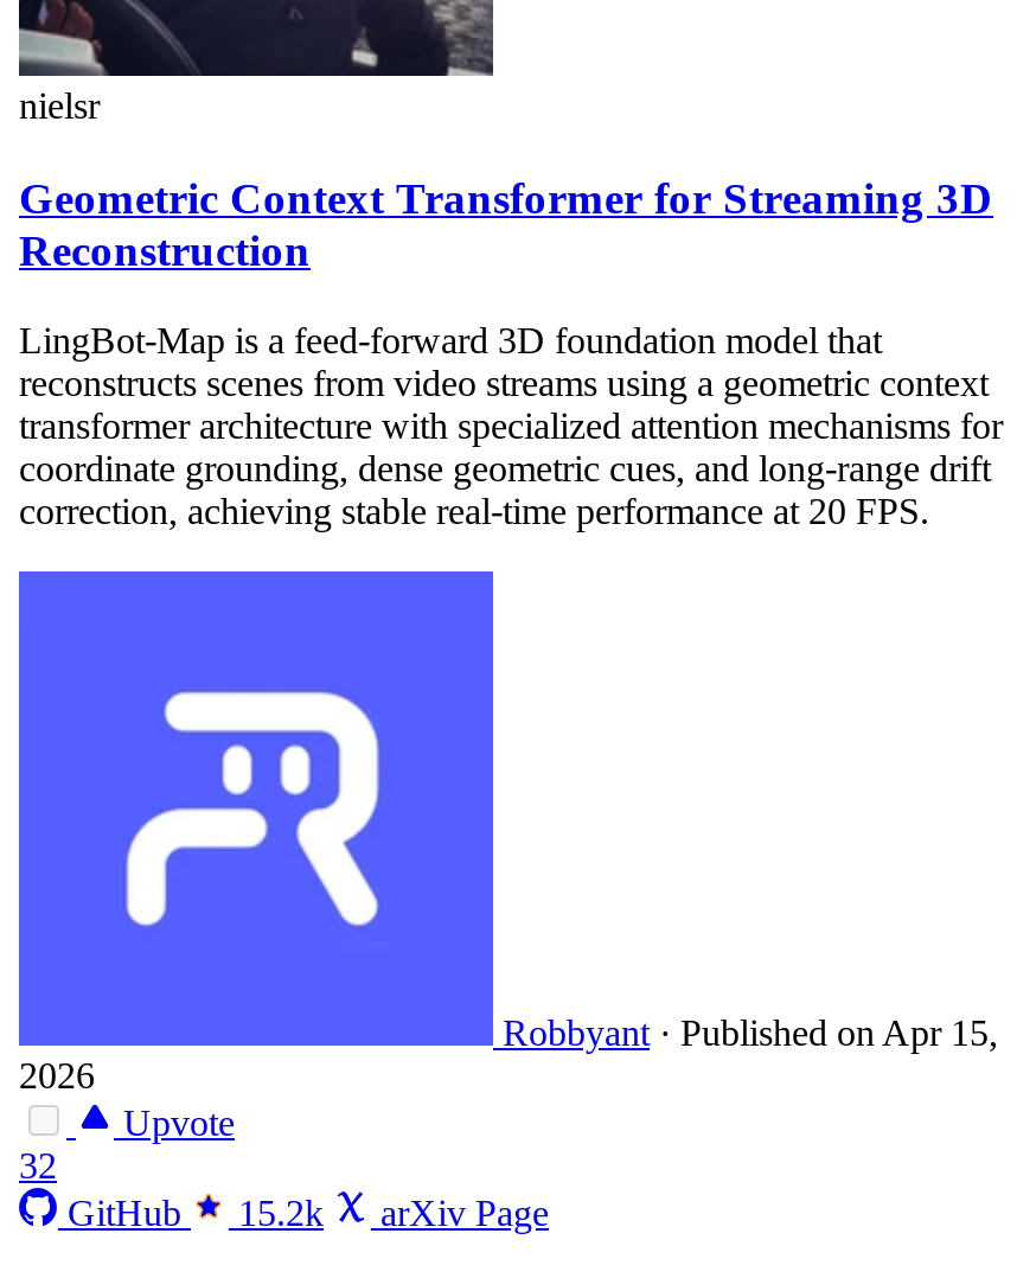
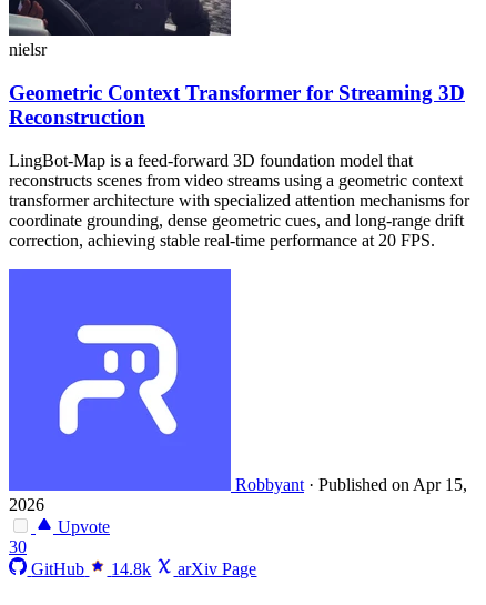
[19,1146,57,1187] 32 -> [9,537,27,556] 30
[68,1194,549,1234] GitHub 15.2k arXiv Page -> [32,559,257,578] GitHub 14.8k arXiv Page

